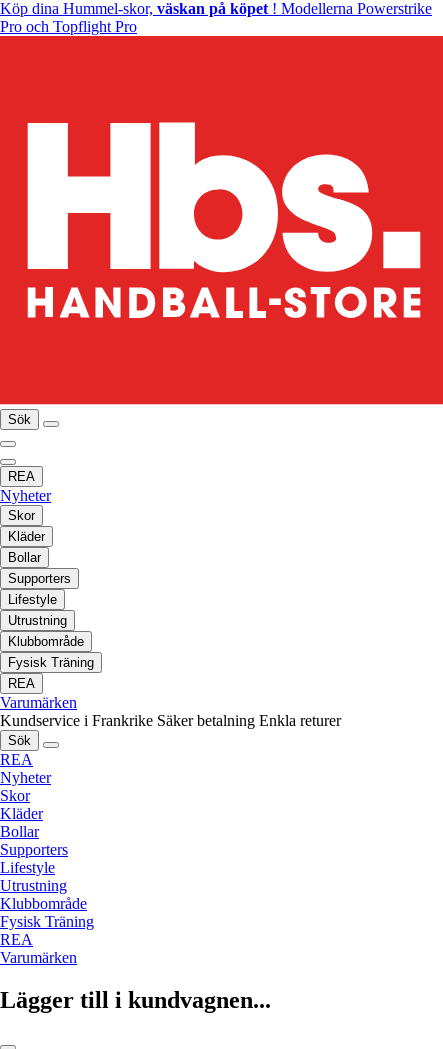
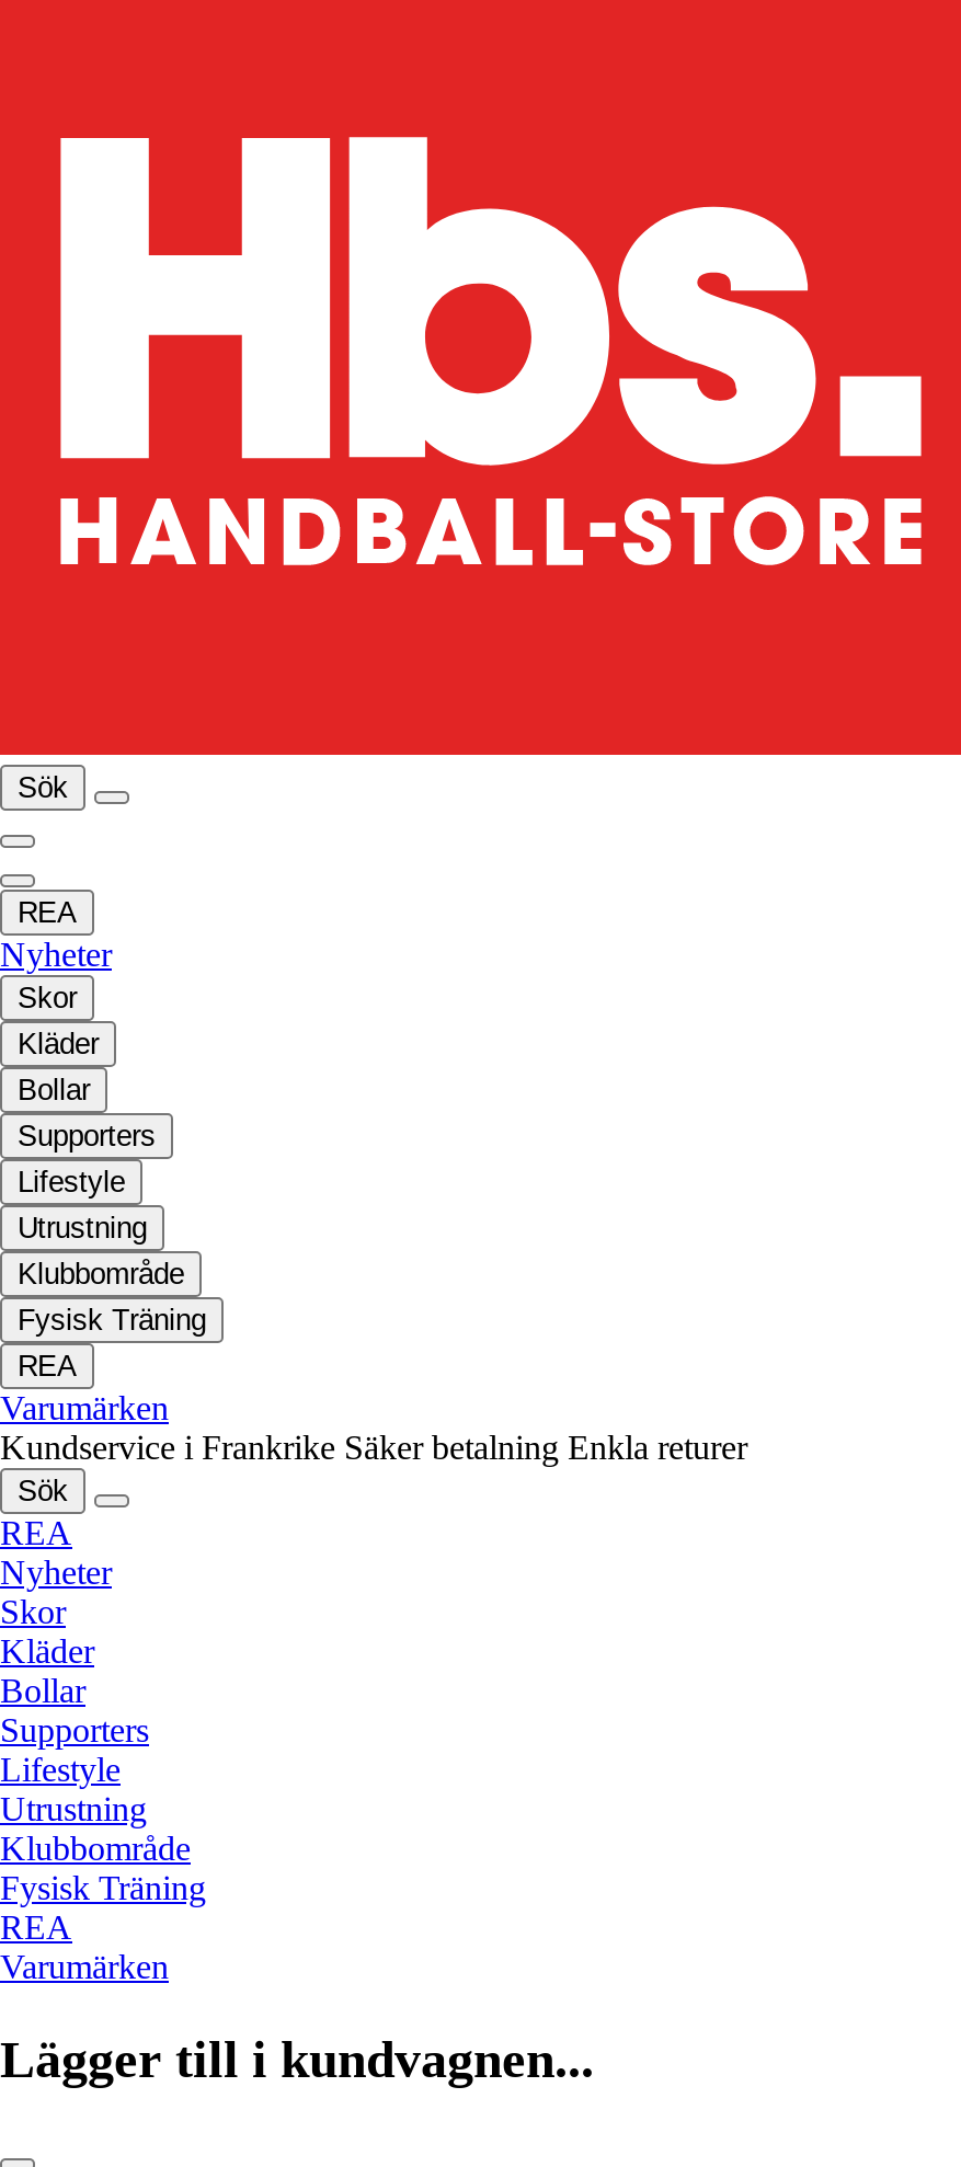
[0,0,432,35] Köp dina Hummel-skor, väskan på köpet! Modellerna Powerstrike | Pro och Topflight Pro -> none

